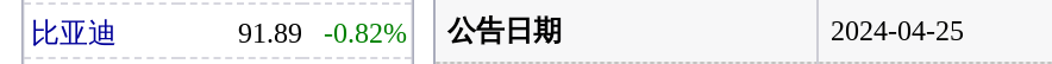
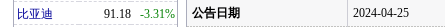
[238,17,302,50] 91.89 -> [104,7,131,21] 91.18
[324,17,407,50] -0.82% -> [140,7,175,21] -3.31%

